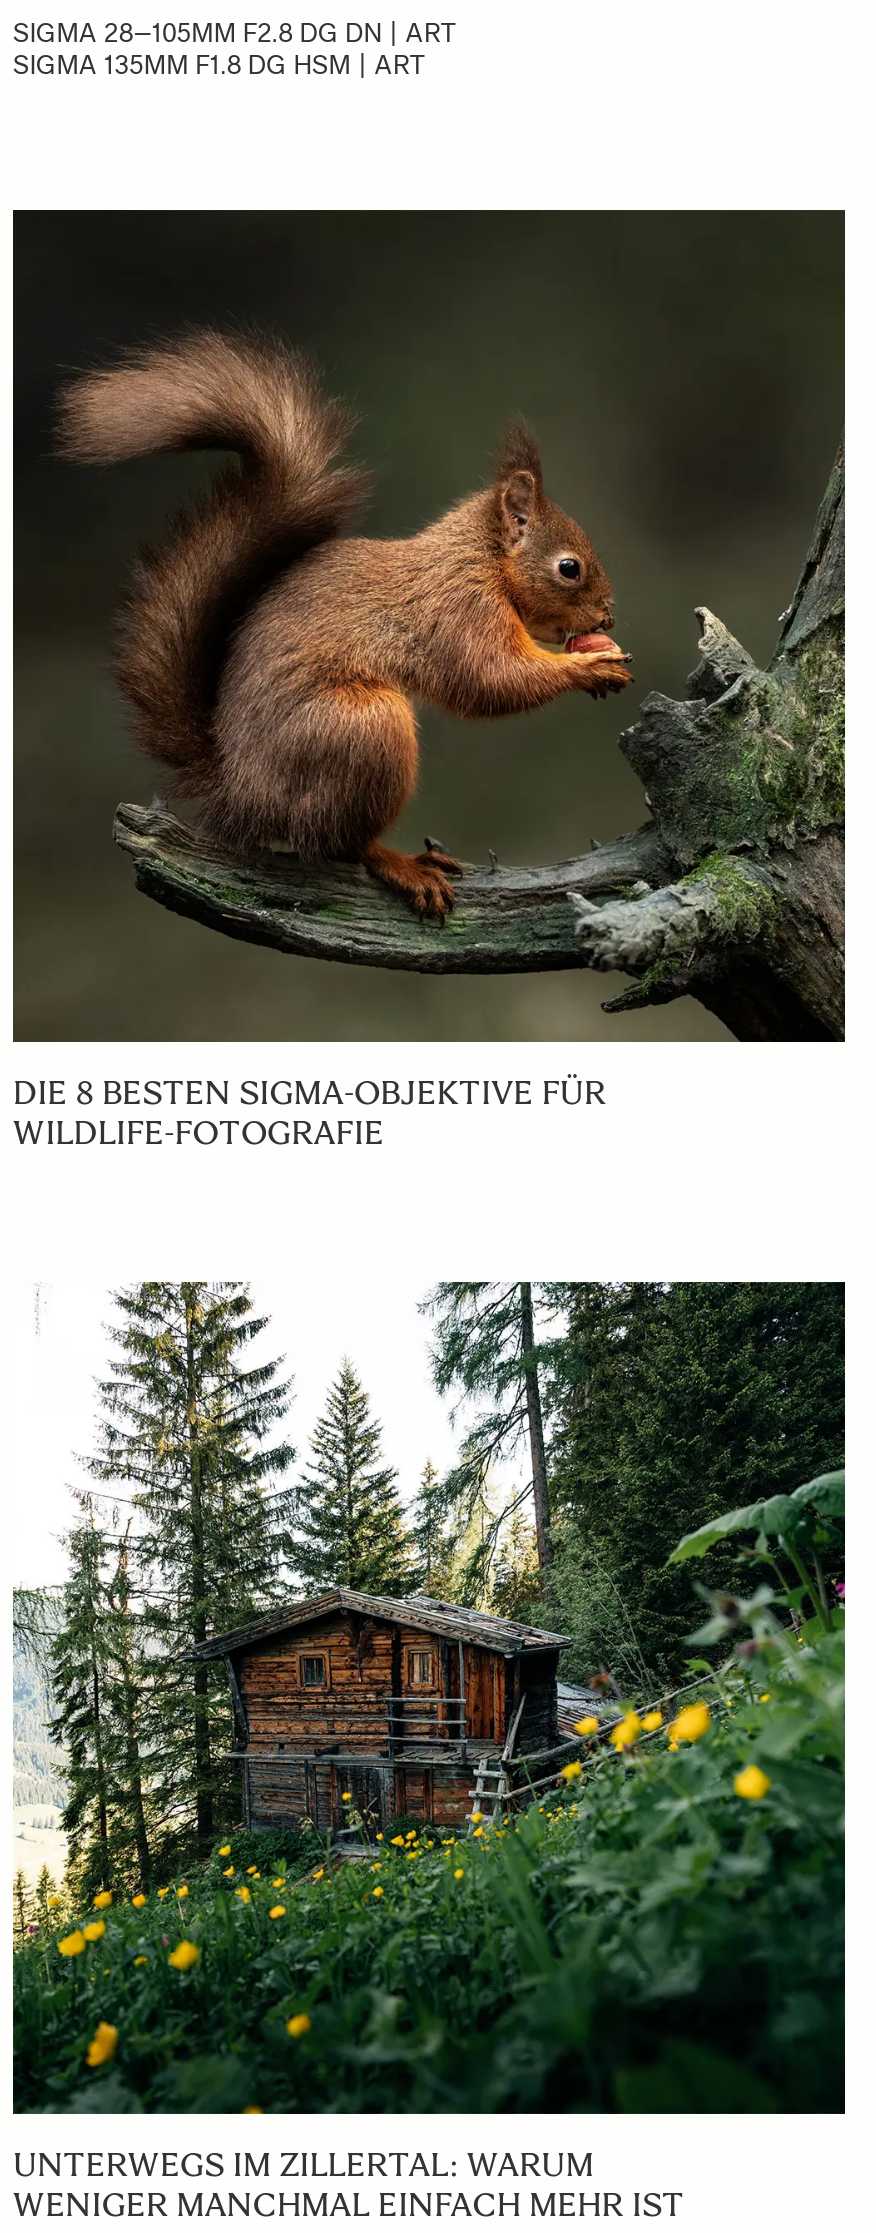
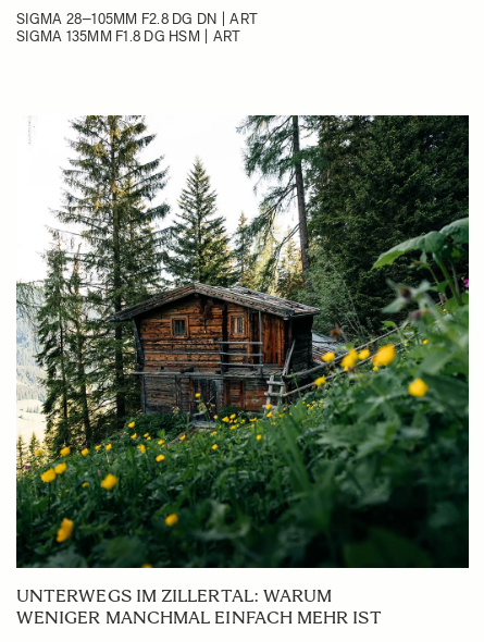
[11,208,847,1152] [image] | DIE 8 BESTEN SIGMA-OBJEKTIVE FÜR | WILDLIFE-FOTOGRAFIE -> none

